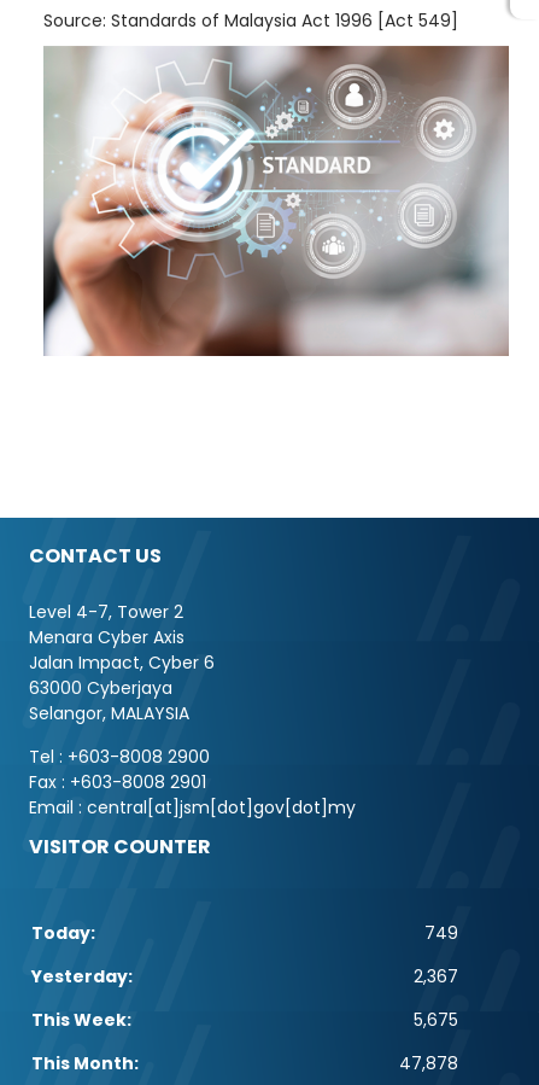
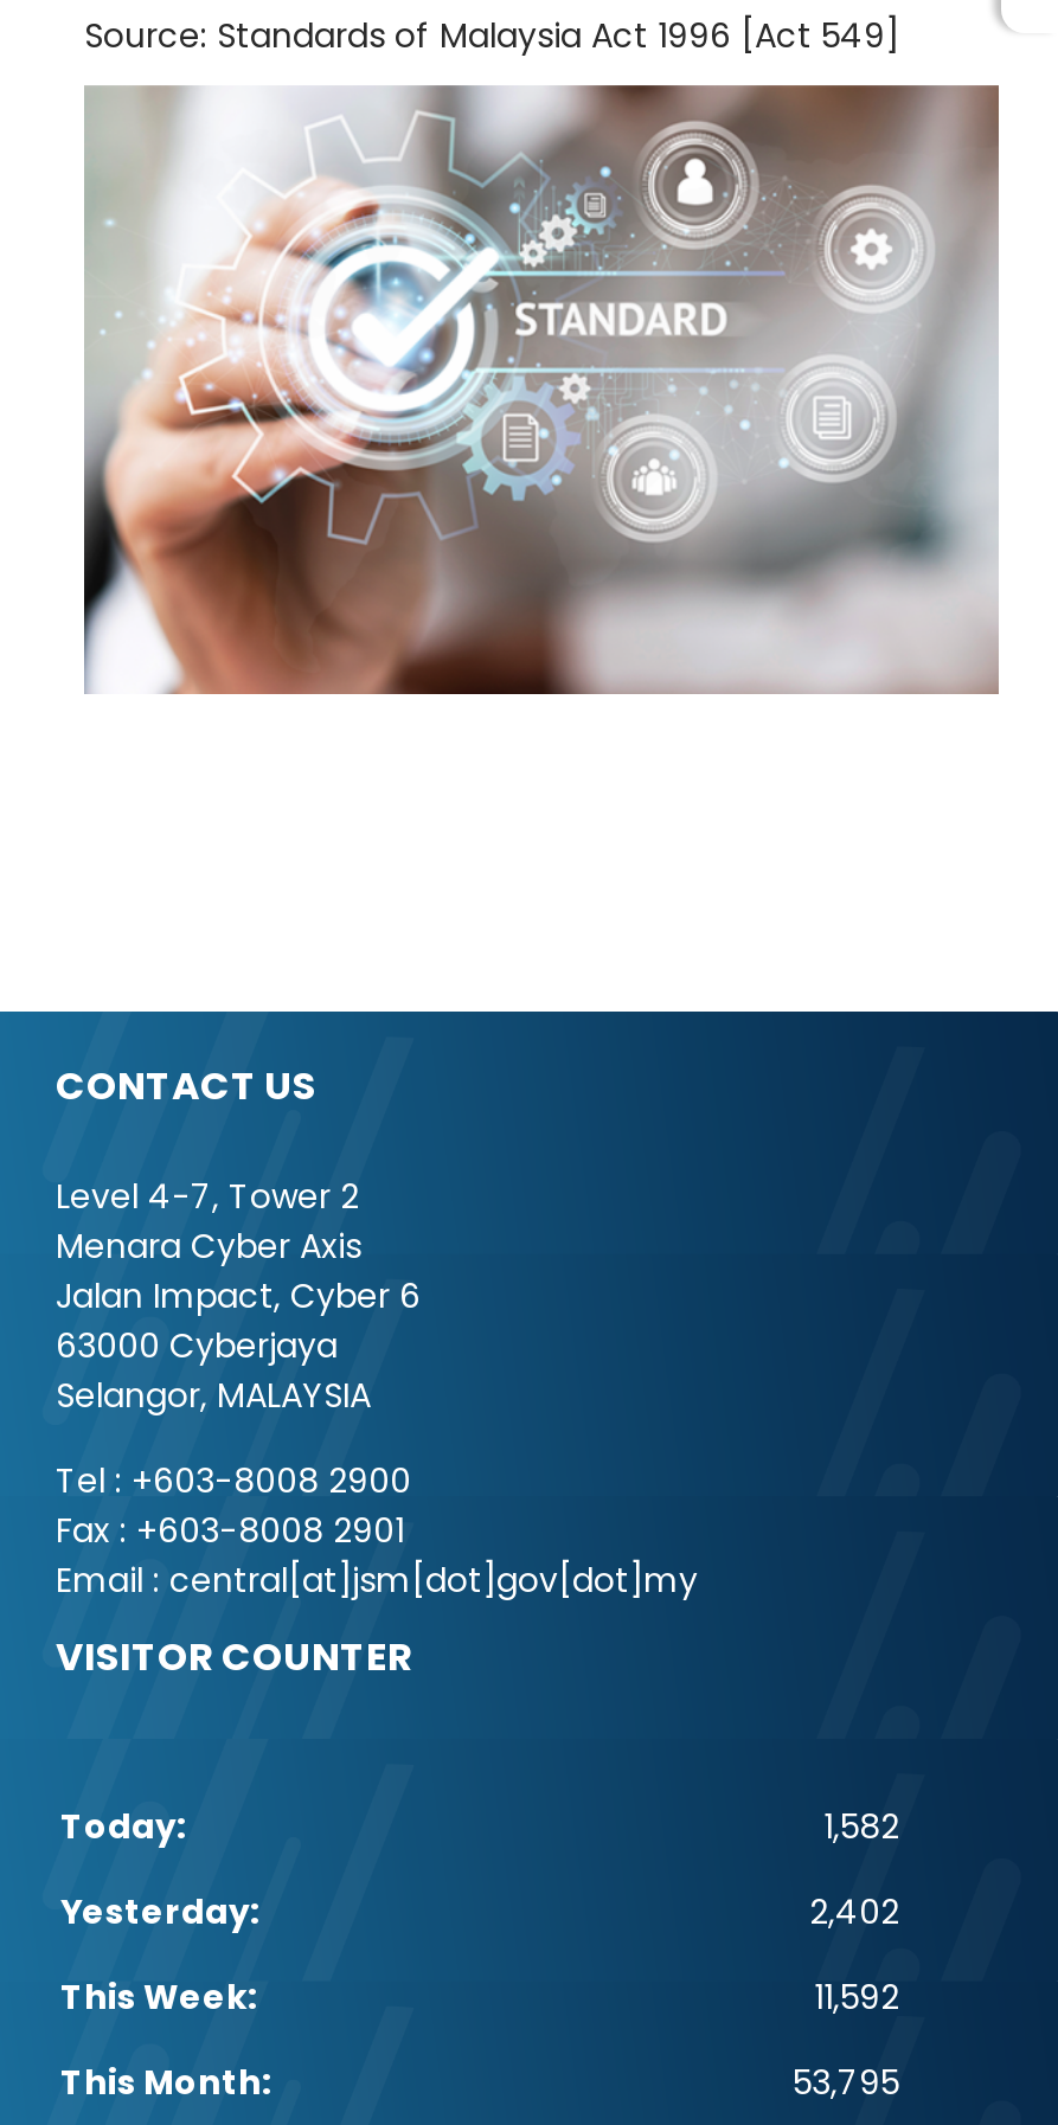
[424,921,458,945] 749 -> [823,1802,899,1850] 1,582
[414,964,458,988] 2,367 -> [809,1888,899,1935] 2,402
[414,1008,458,1032] 5,675 -> [814,1973,899,2020] 11,592
[399,1051,458,1075] 47,878 -> [793,2058,899,2106] 53,795

